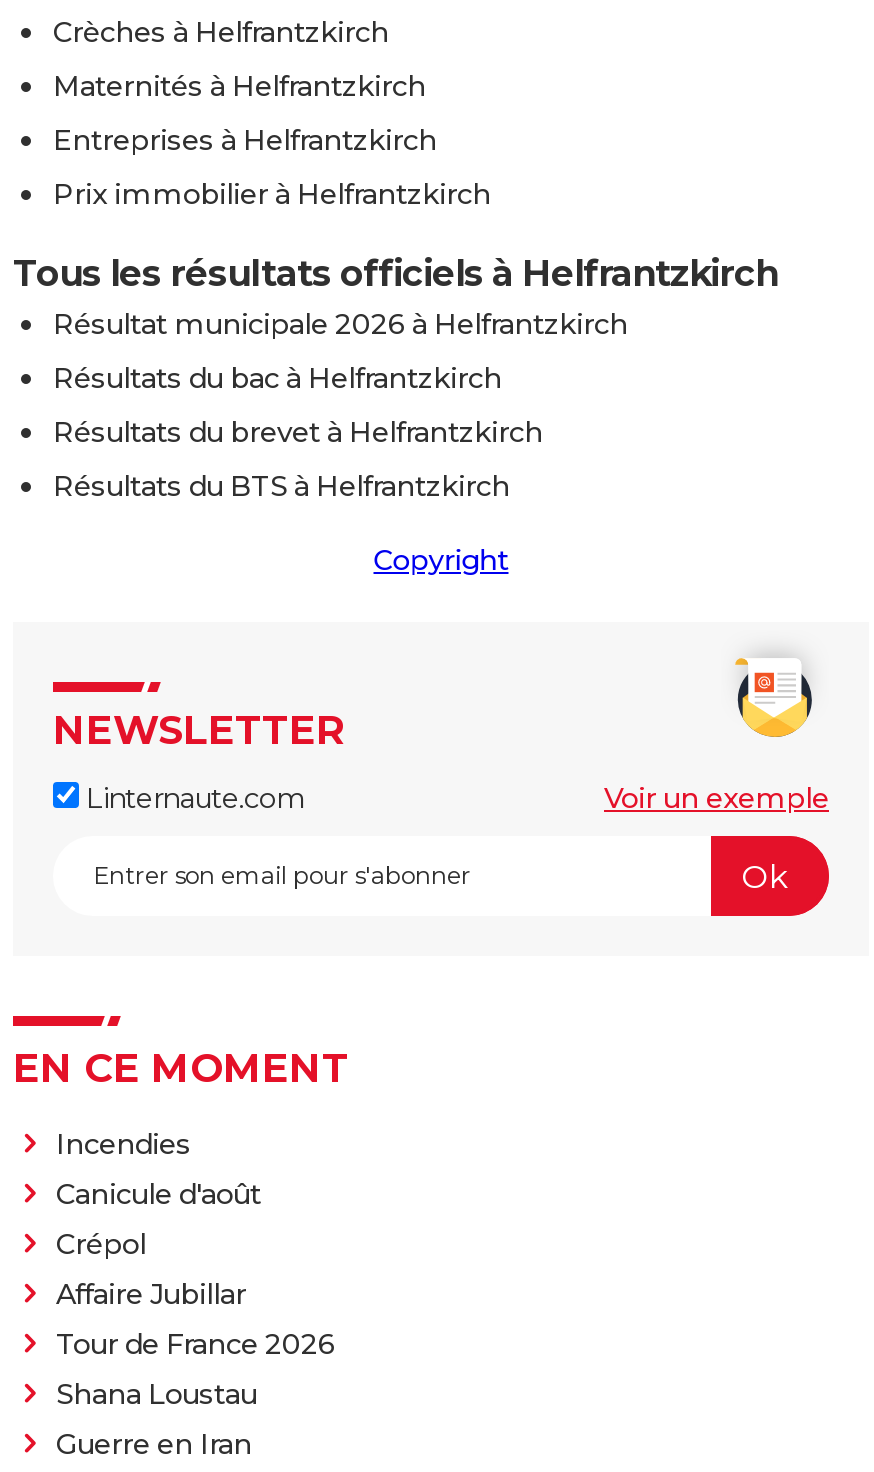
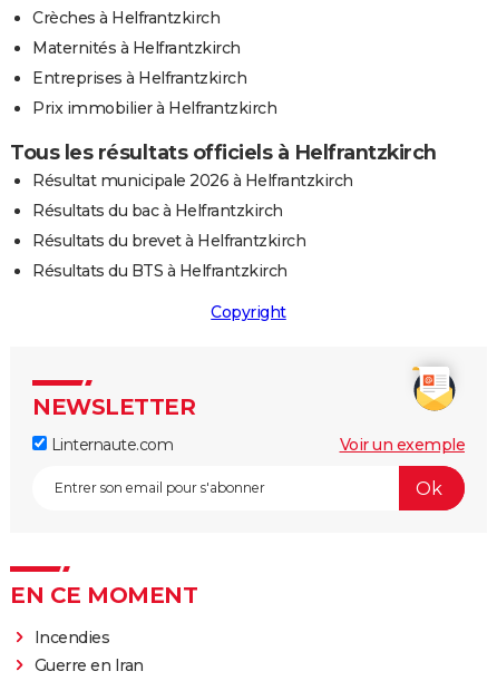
[56,1176,335,1412] Canicule d'août | Crépol | Affaire Jubillar | Tour de France 2026 | Shana Loustau -> none

